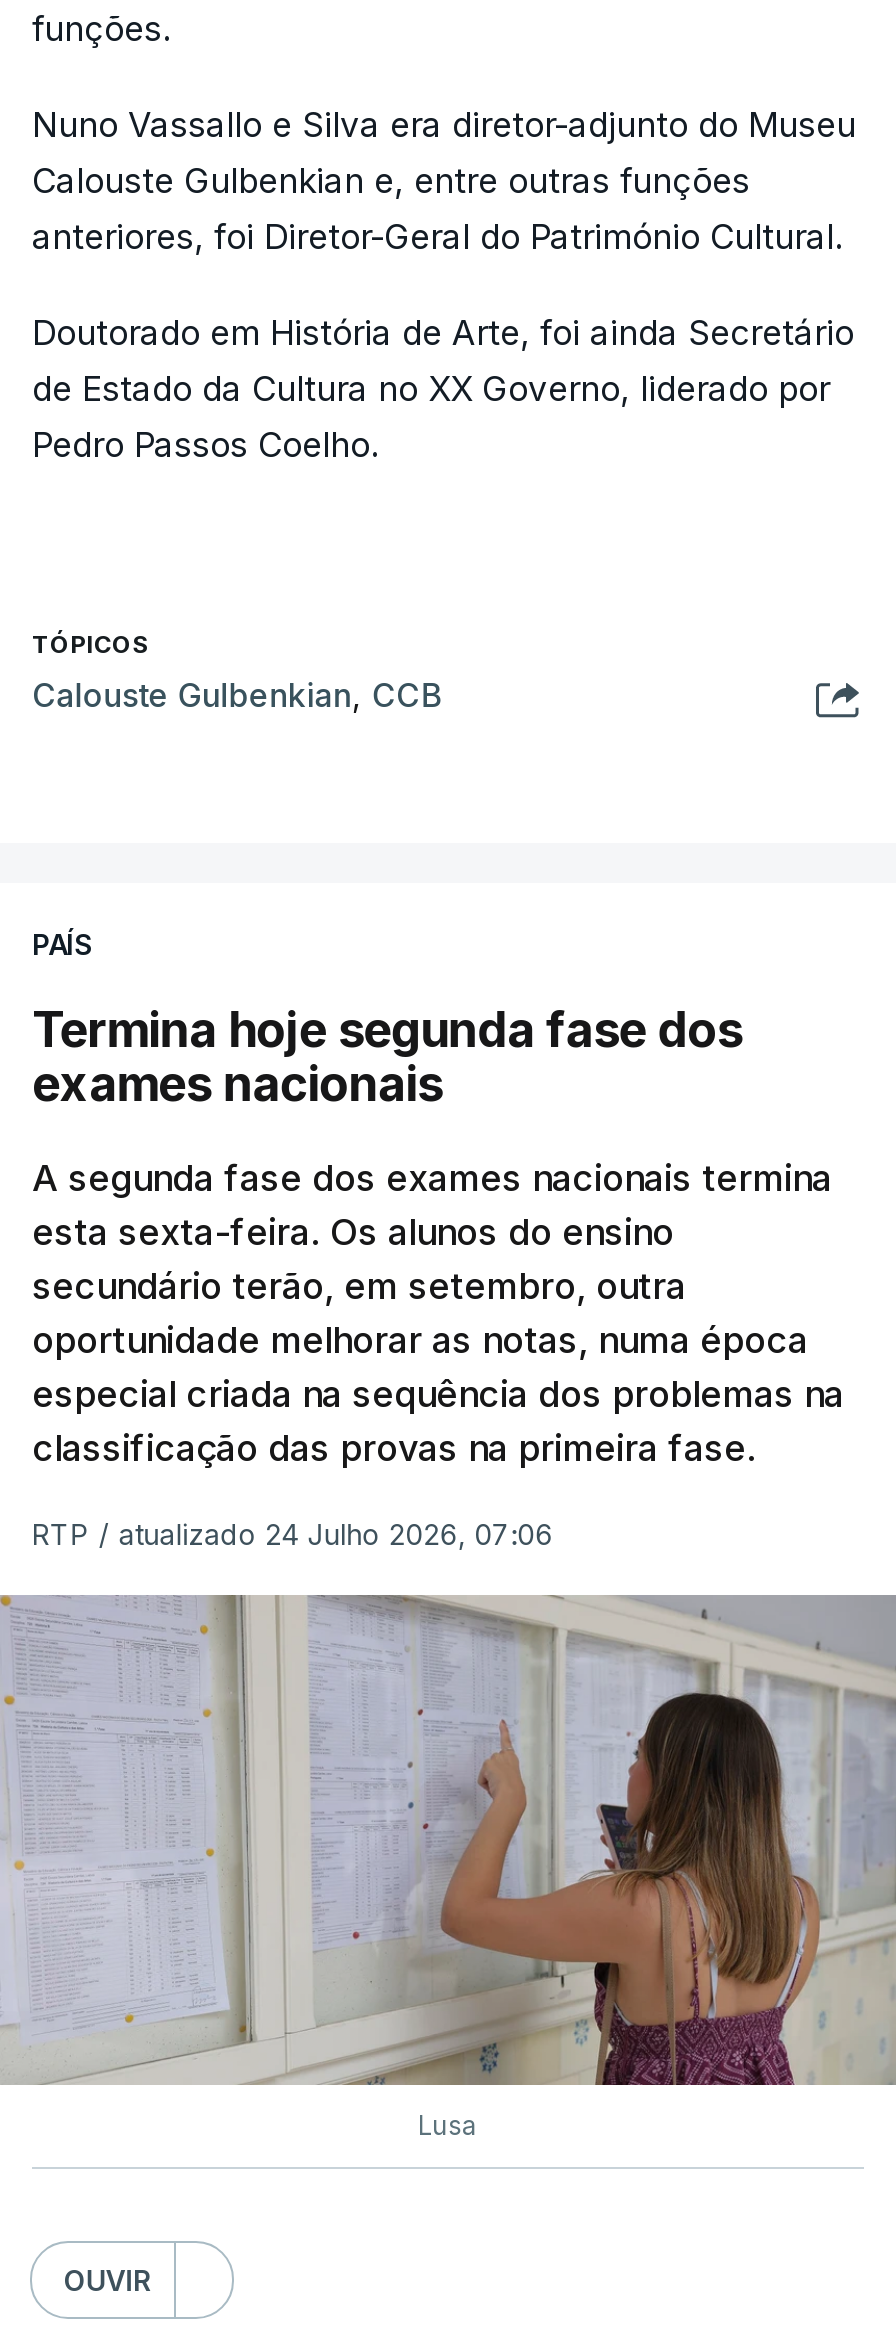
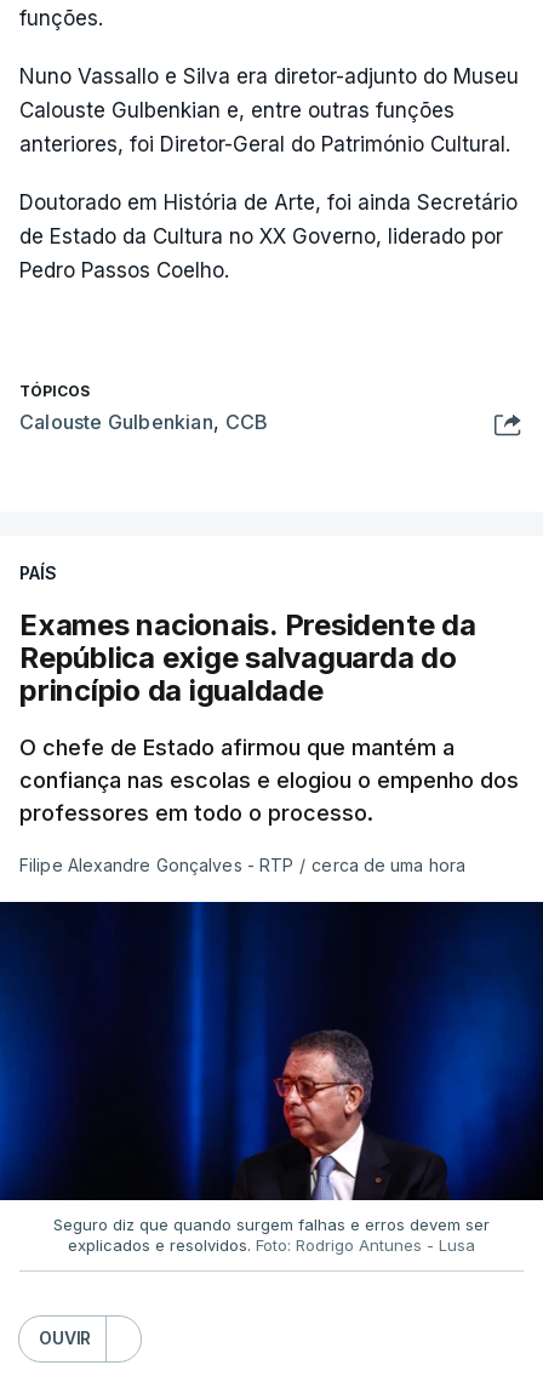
[32,1001,742,1113] Termina hoje segunda fase dos | exames nacionais -> [19,607,476,708] Exames nacionais. Presidente da | República exige salvaguarda do | princípio da igualdade
[32,1157,844,1469] A segunda fase dos exames nacionais termina | esta sexta-feira. Os alunos do ensino | secundário terão, em setembro, outra | oportunidade melhorar as notas, numa época | especial criada na sequência dos problemas na | classificação das provas na primeira fase. -> [19,735,519,826] O chefe de Estado afirmou que mantém a | confiança nas escolas e elogiou o empenho dos | professores em todo o processo.
[32,1517,553,1551] RTP / atualizado 24 Julho 2026, 07:06 -> [19,855,465,875] Filipe Alexandre Gonçalves - RTP / cerca de uma hora
[6,1559,890,2142] [image] | Lusa -> [4,901,539,1255] [image] | Seguro diz que quando surgem falhas e erros devem ser | explicados e resolvidos. Foto: Rodrigo Antunes - Lusa

